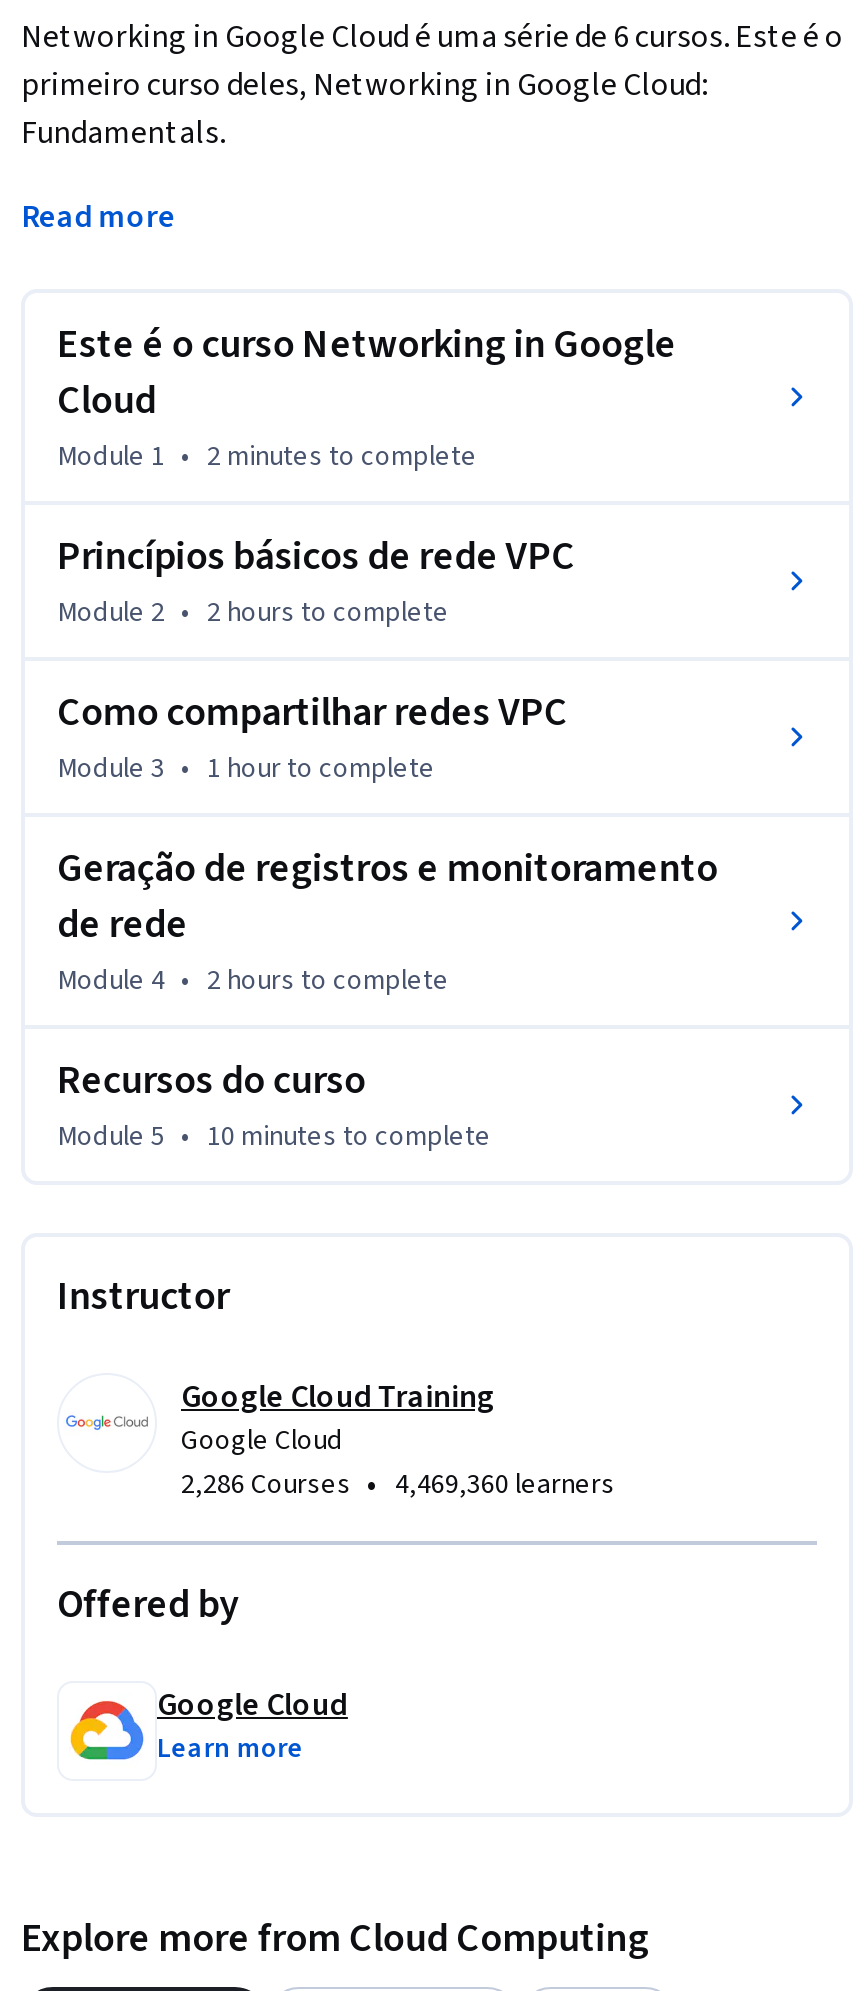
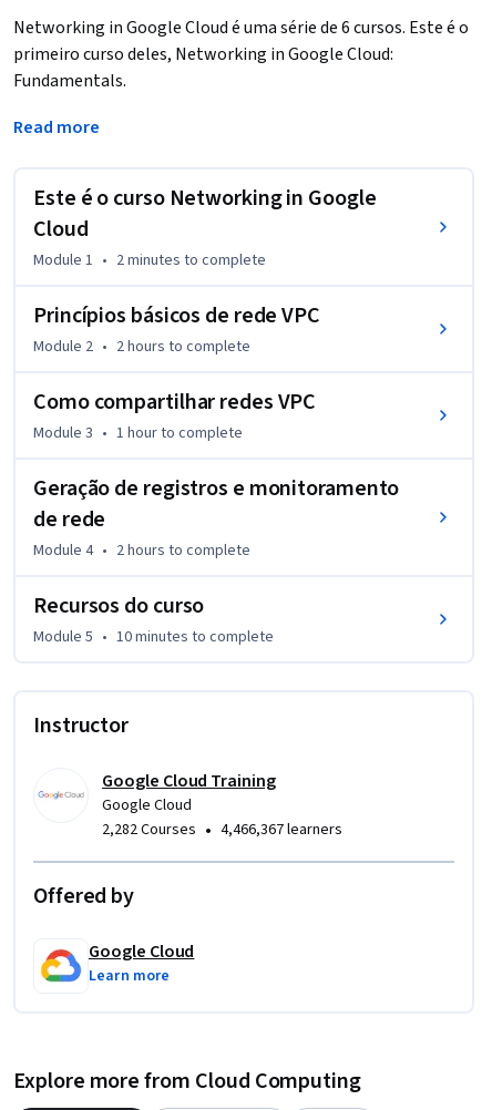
[181,1462,615,1506] 2,286 Courses • 4,469,360 learners -> [102,817,342,842] 2,282 Courses • 4,466,367 learners

